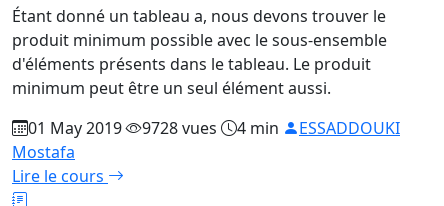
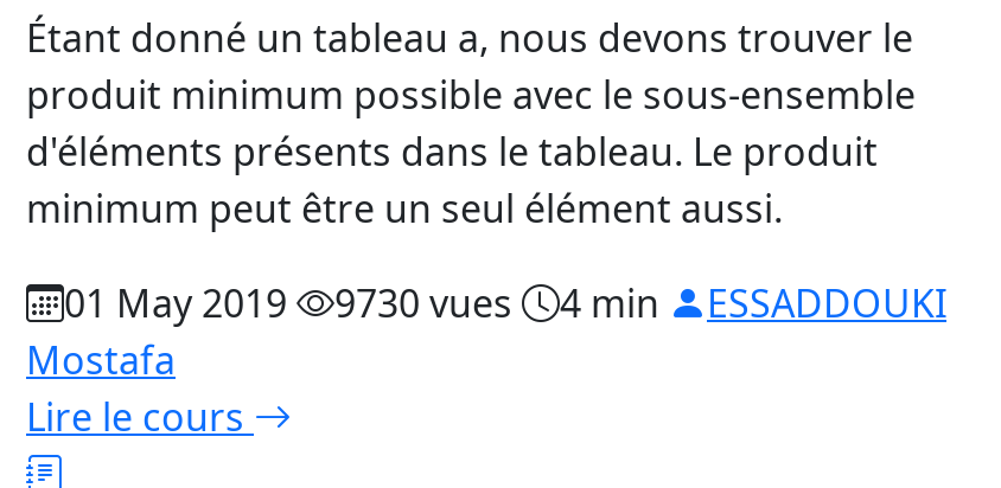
[28,117,400,139] 01 May 2019 9728 vues 4 min ESSADDOUKI -> [64,276,946,328] 01 May 2019 9730 vues 4 min ESSADDOUKI

